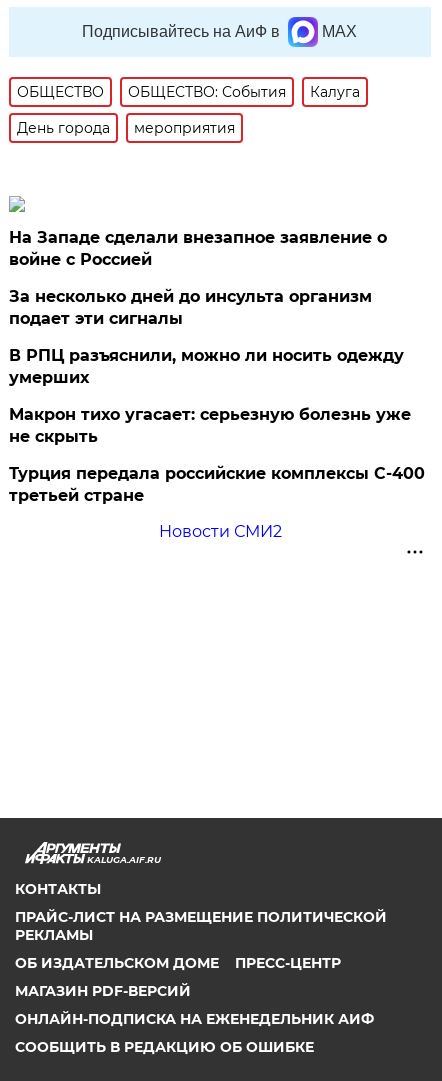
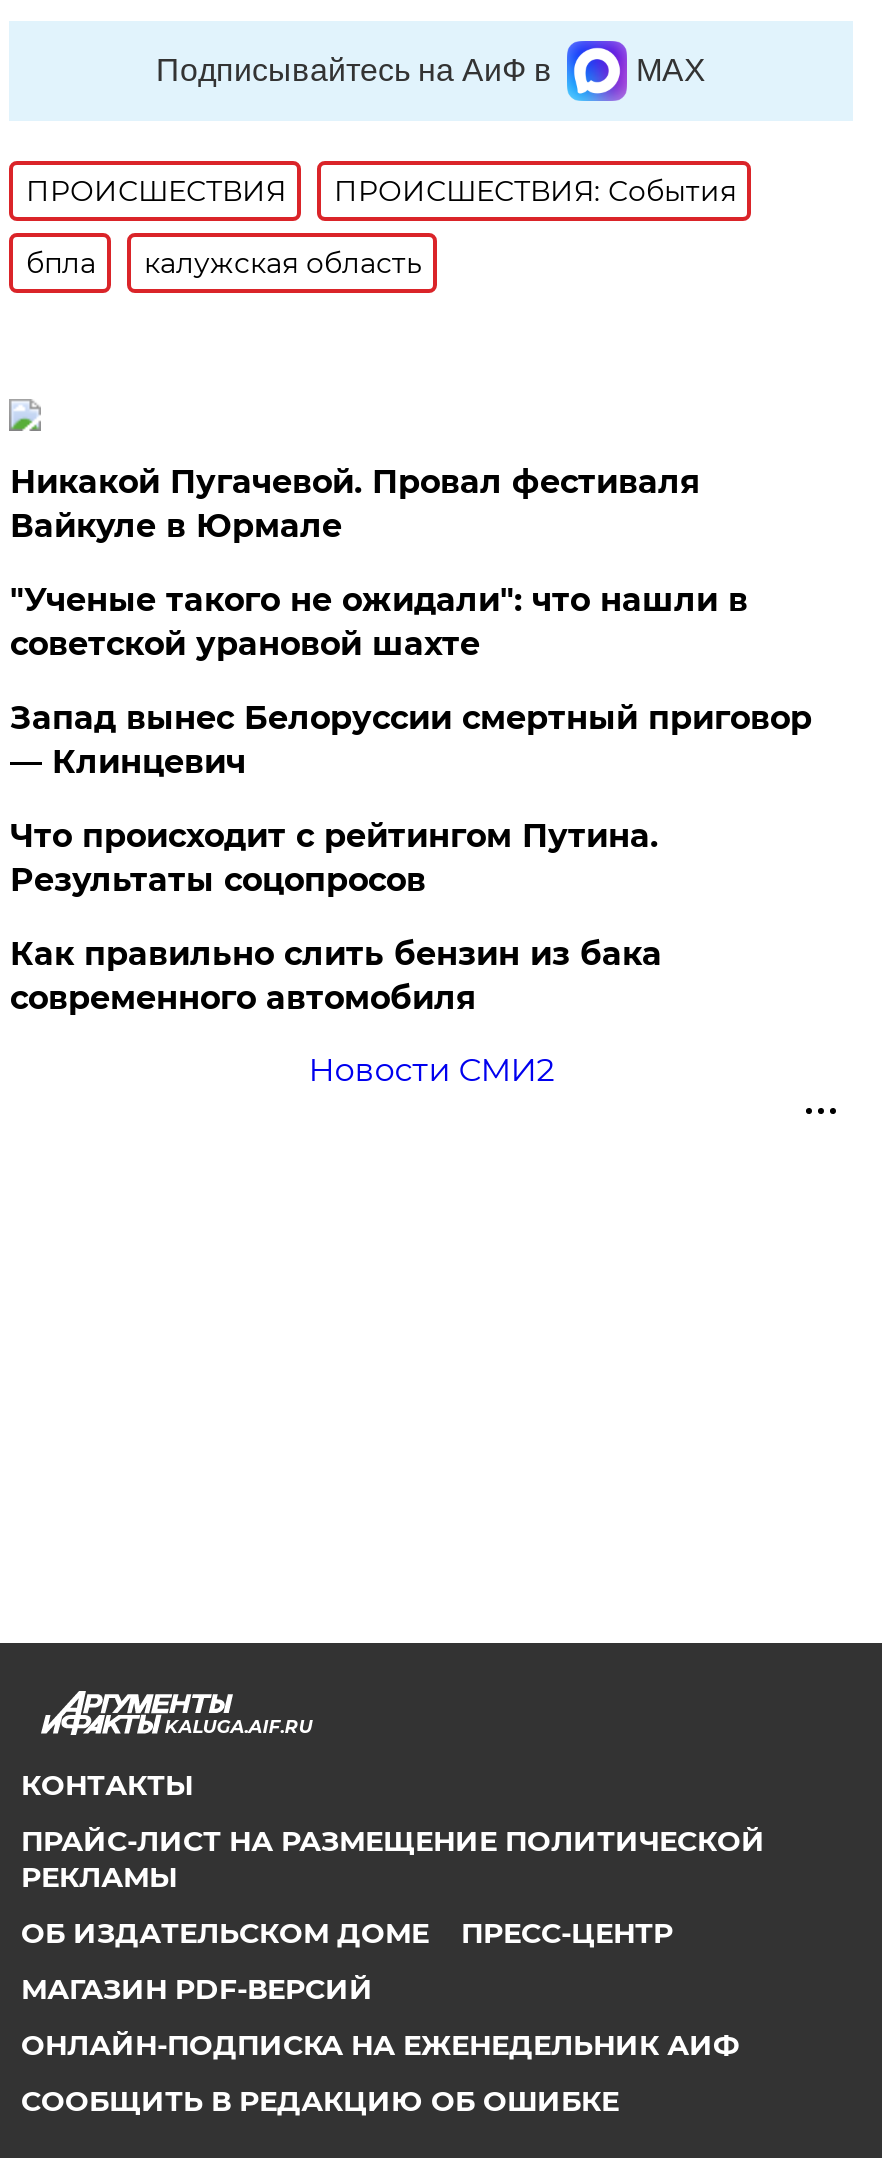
[17,83,360,101] ОБЩЕСТВО | ОБЩЕСТВО: События | Калуга -> [26,173,736,209] ПРОИСШЕСТВИЯ | ПРОИСШЕСТВИЯ: События
[17,119,235,137] День города | мероприятия -> [26,245,422,281] бпла | калужская область
[9,228,387,269] На Западе сделали внезапное заявление о | войне с Россией -> [10,463,700,545] Никакой Пугачевой. Провал фестиваля | Вайкуле в Юрмале
[9,287,372,328] За несколько дней до инсульта организм | подает эти сигналы -> [10,581,748,663] "Ученые такого не ожидали": что нашли в | советской урановой шахте
[9,346,404,387] В РПЦ разъяснили, можно ли носить одежду | умерших -> [10,699,812,781] Запад вынес Белоруссии смертный приговор | — Клинцевич
[9,405,411,446] Макрон тихо угасает: серьезную болезнь уже | не скрыть -> [10,817,658,899] Что происходит с рейтингом Путина. | Результаты соцопросов
[9,464,425,505] Турция передала российские комплексы С-400 | третьей стране -> [10,935,662,1017] Как правильно слить бензин из бака | современного автомобиля

